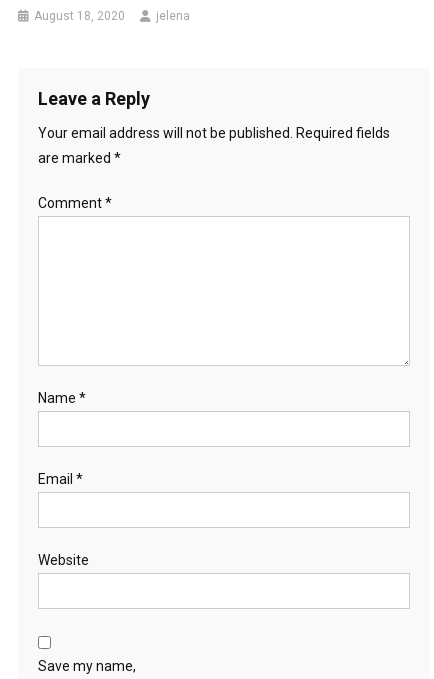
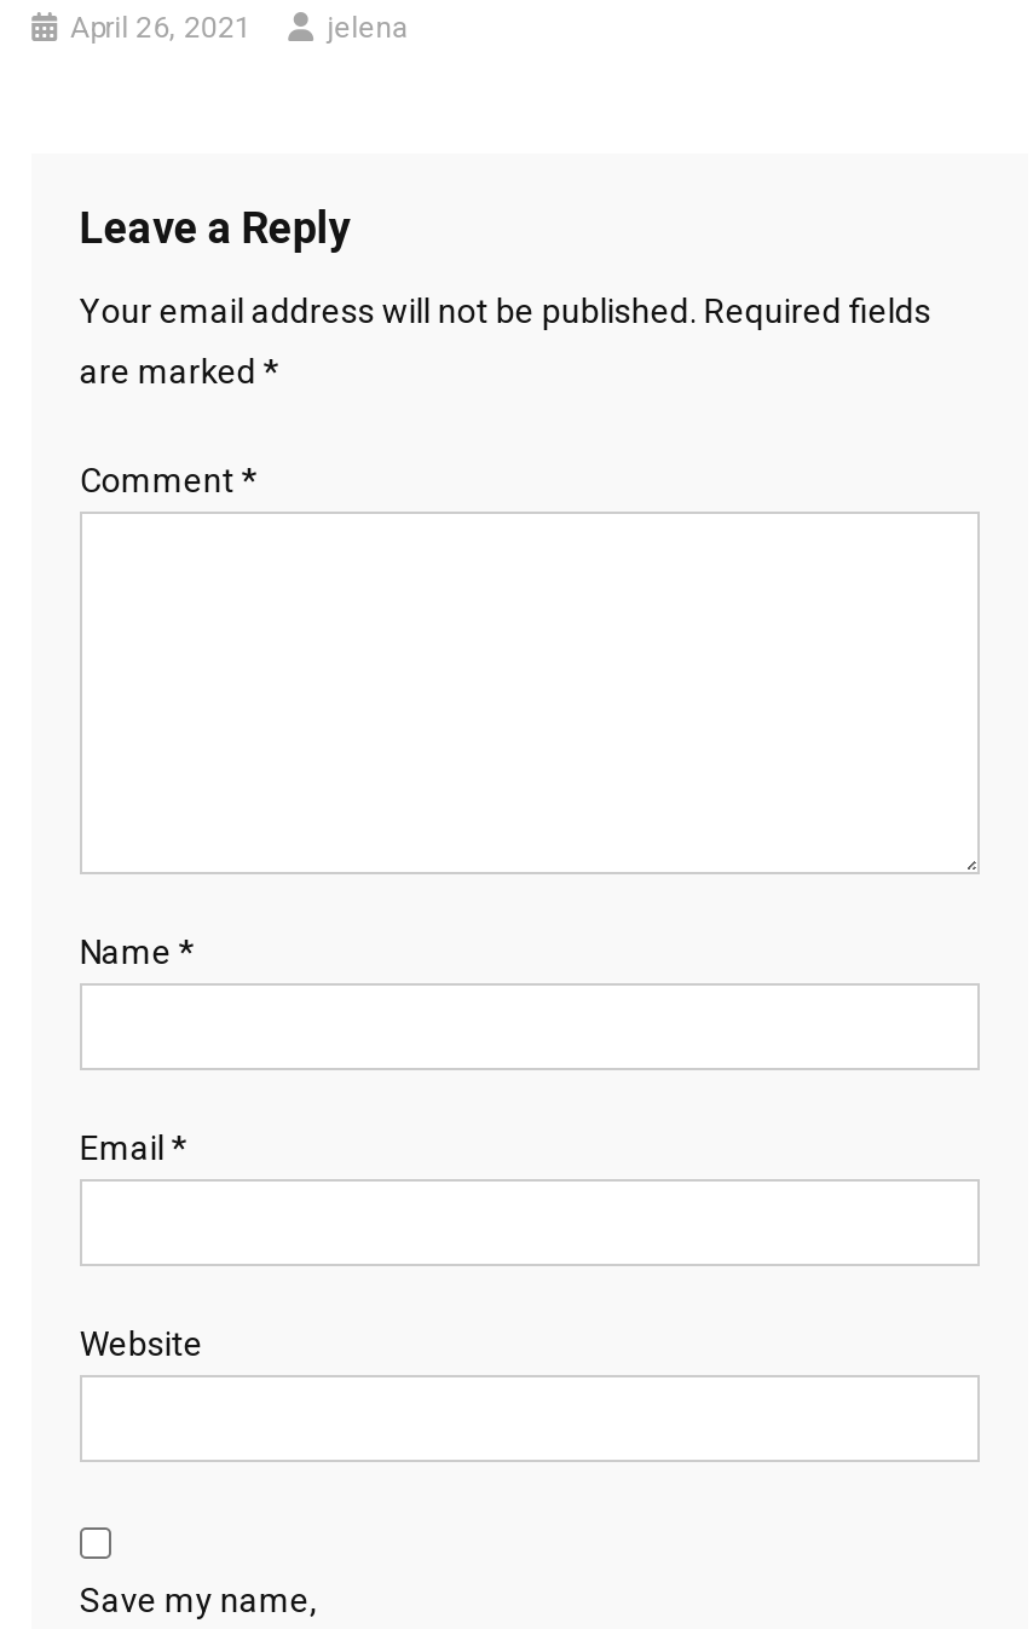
[34,9,125,23] August 18, 2020 -> [70,10,252,44] April 26, 2021

